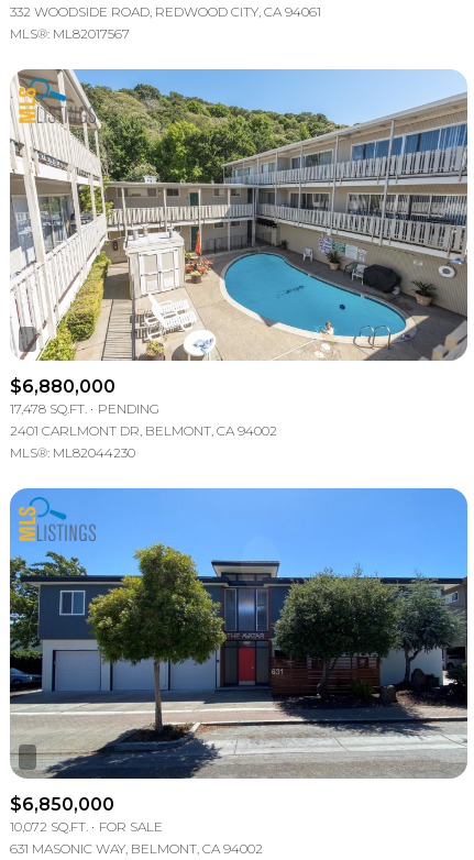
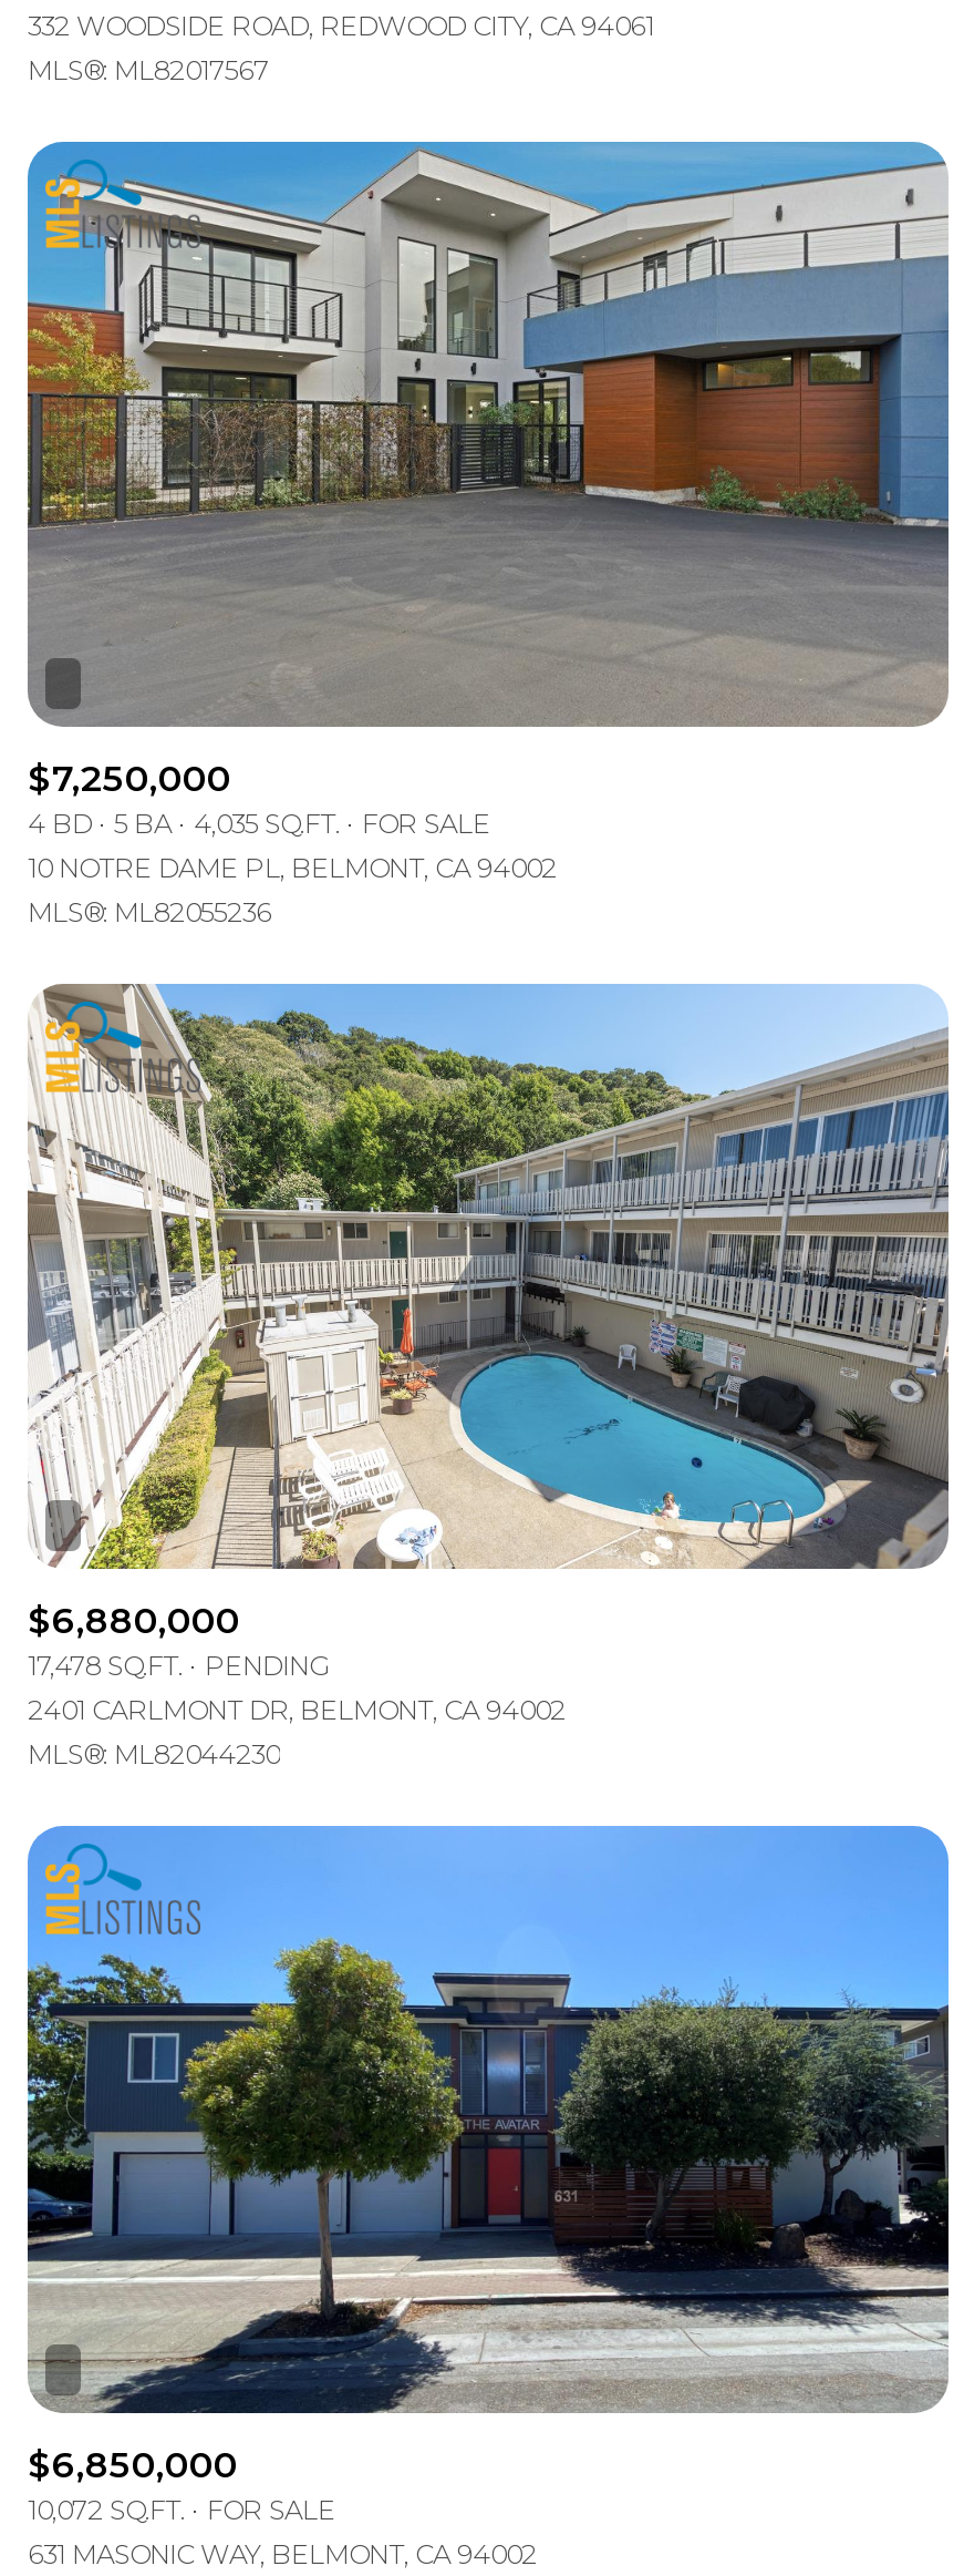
none -> [25,140,949,928] [image] | $7,250,000 | 4 BD | 5 BA | 4,035 SQ.FT. | FOR SALE | 10 NOTRE DAME PL, BELMONT, CA 94002 | MLS®: ML82055236

